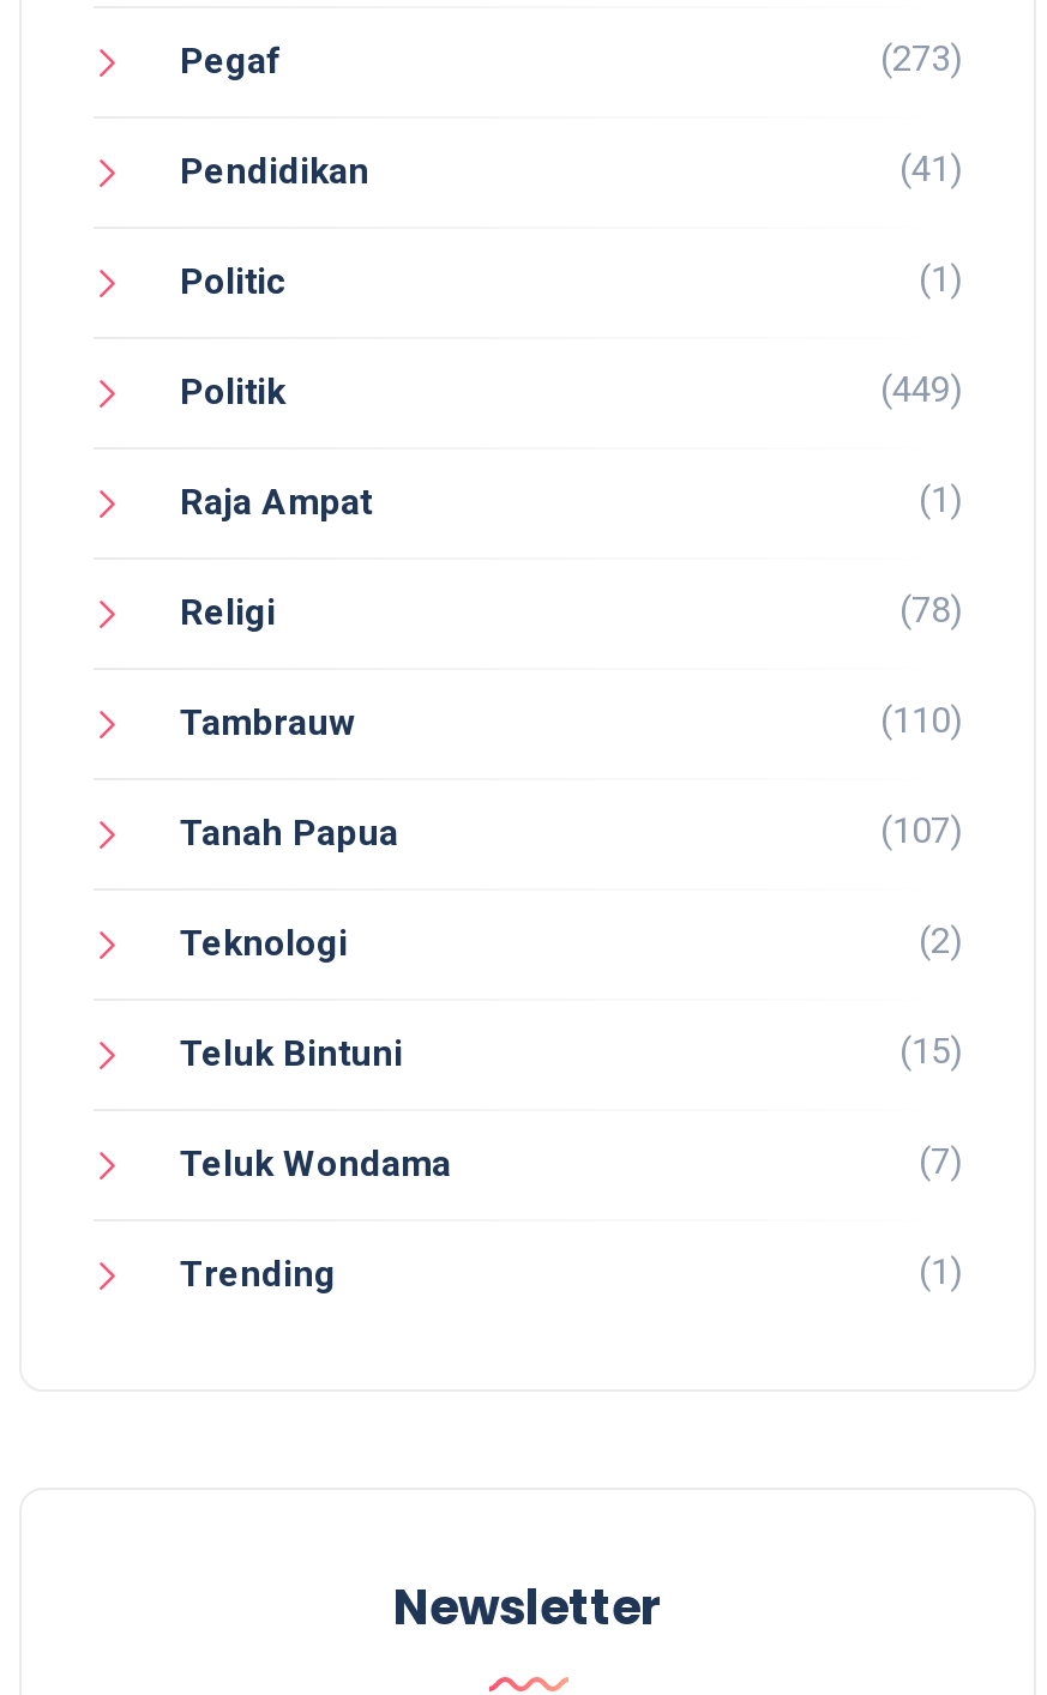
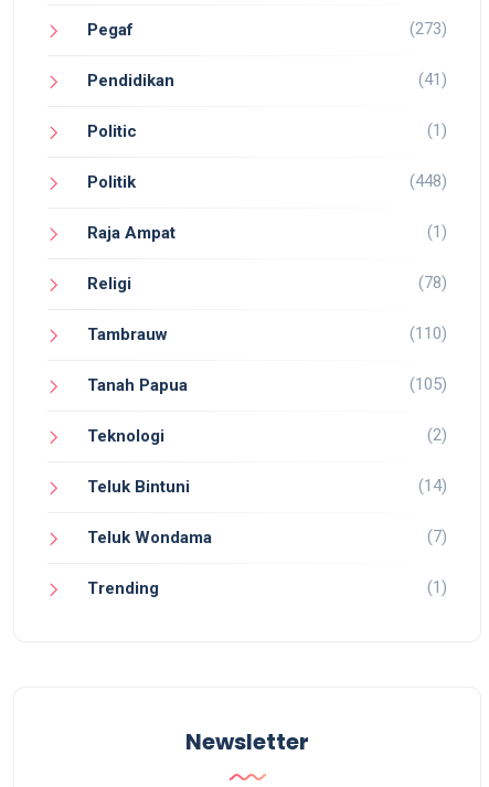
[880,367,962,410] (449) -> [410,172,447,191] (448)
[880,808,962,851] (107) -> [410,375,447,394] (105)
[899,1028,962,1071] (15) -> [418,476,447,496] (14)

